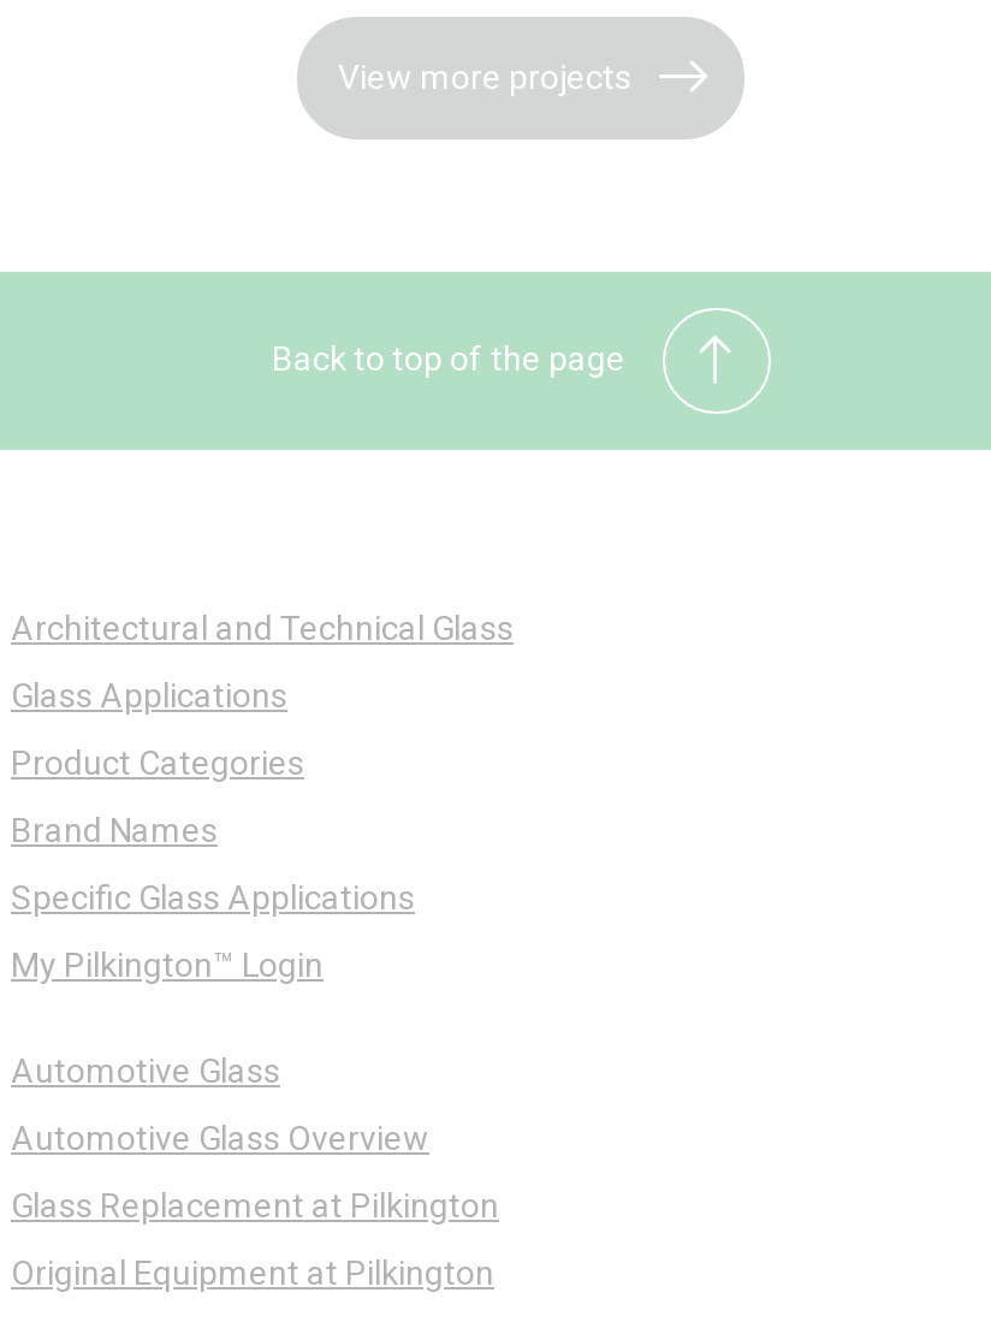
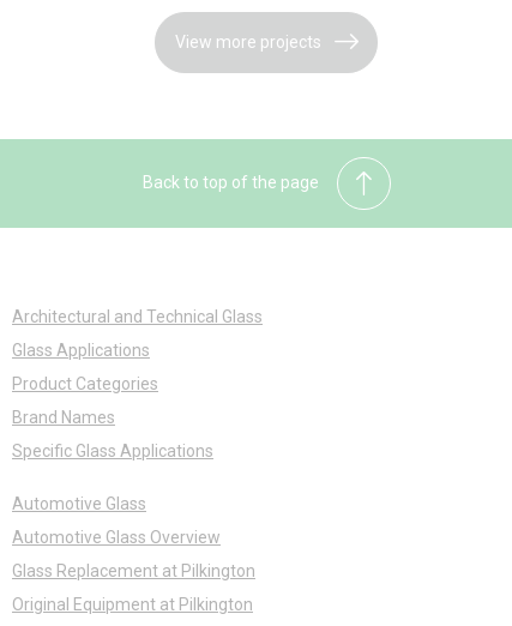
[11,945,324,984] My Pilkington™ Login -> none

